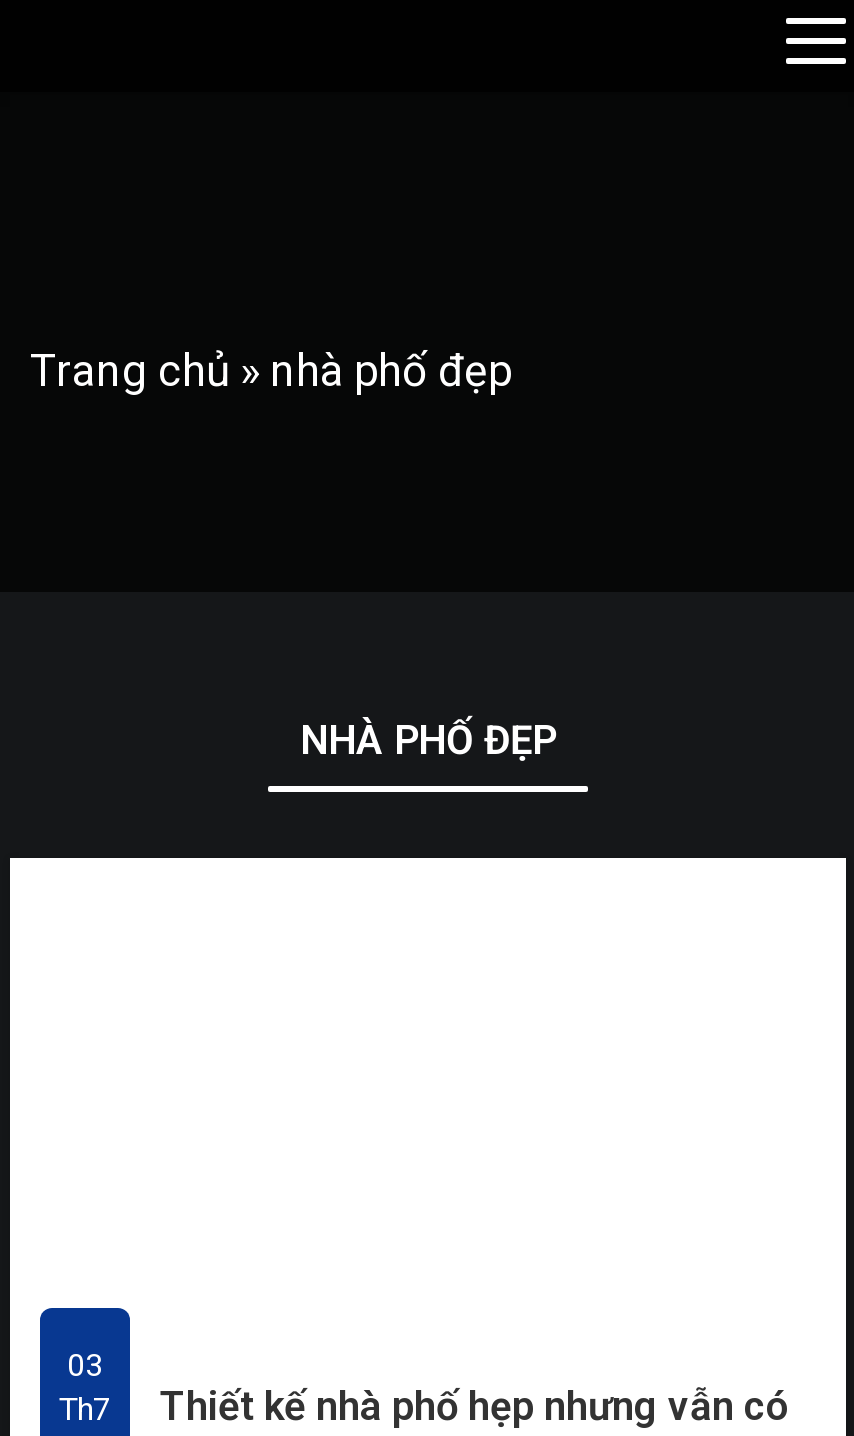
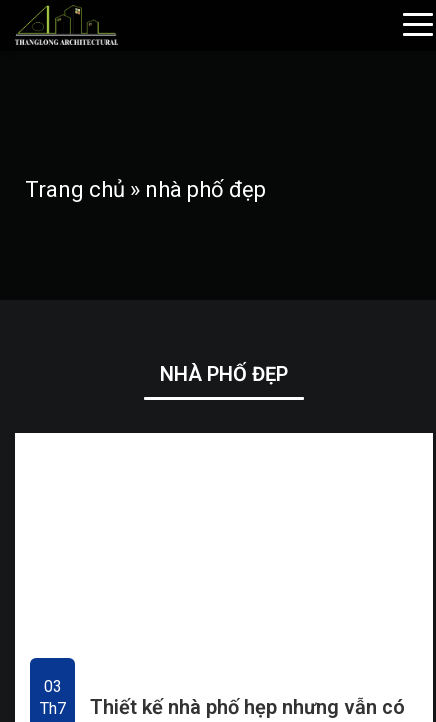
none -> [15,5,118,46] [image]

